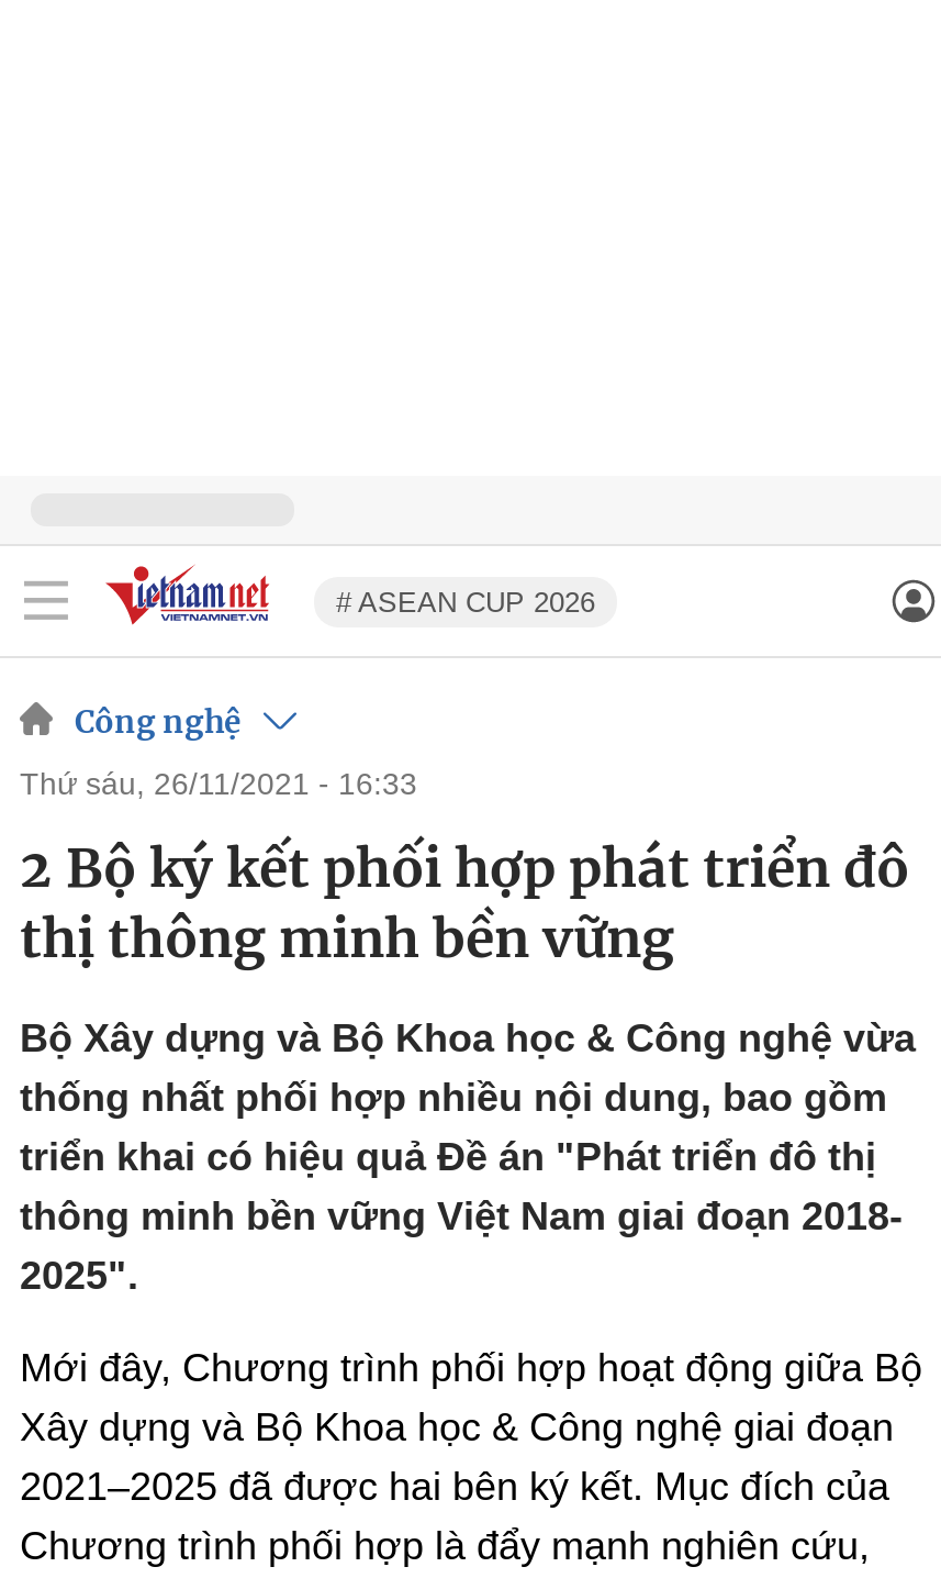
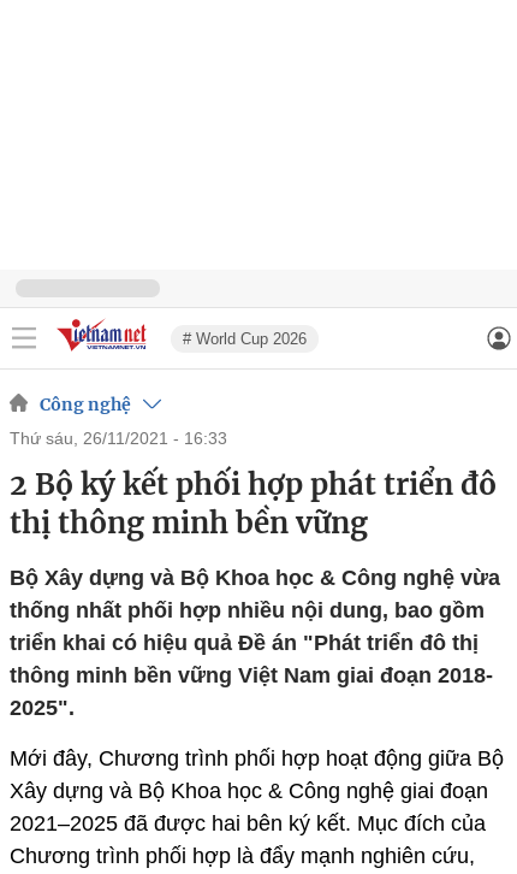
[336,585,595,618] # ASEAN CUP 2026 -> [183,329,307,347] # World Cup 2026

